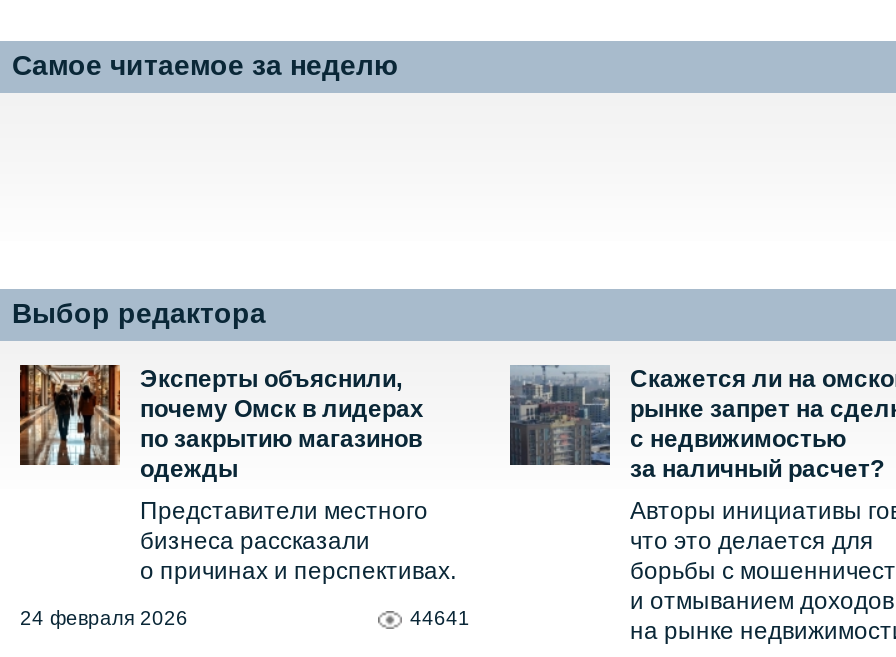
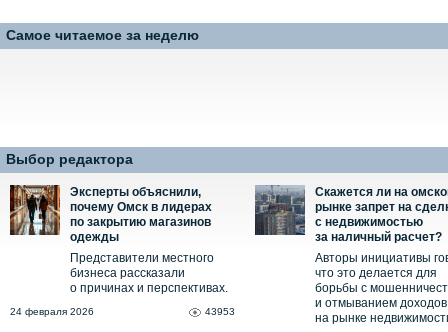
[410,607,470,629] 44641 -> [205,306,235,317] 43953

